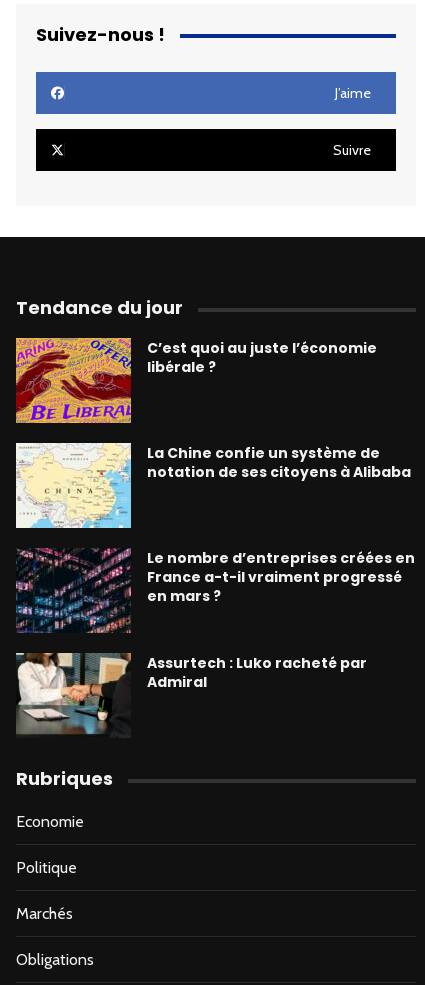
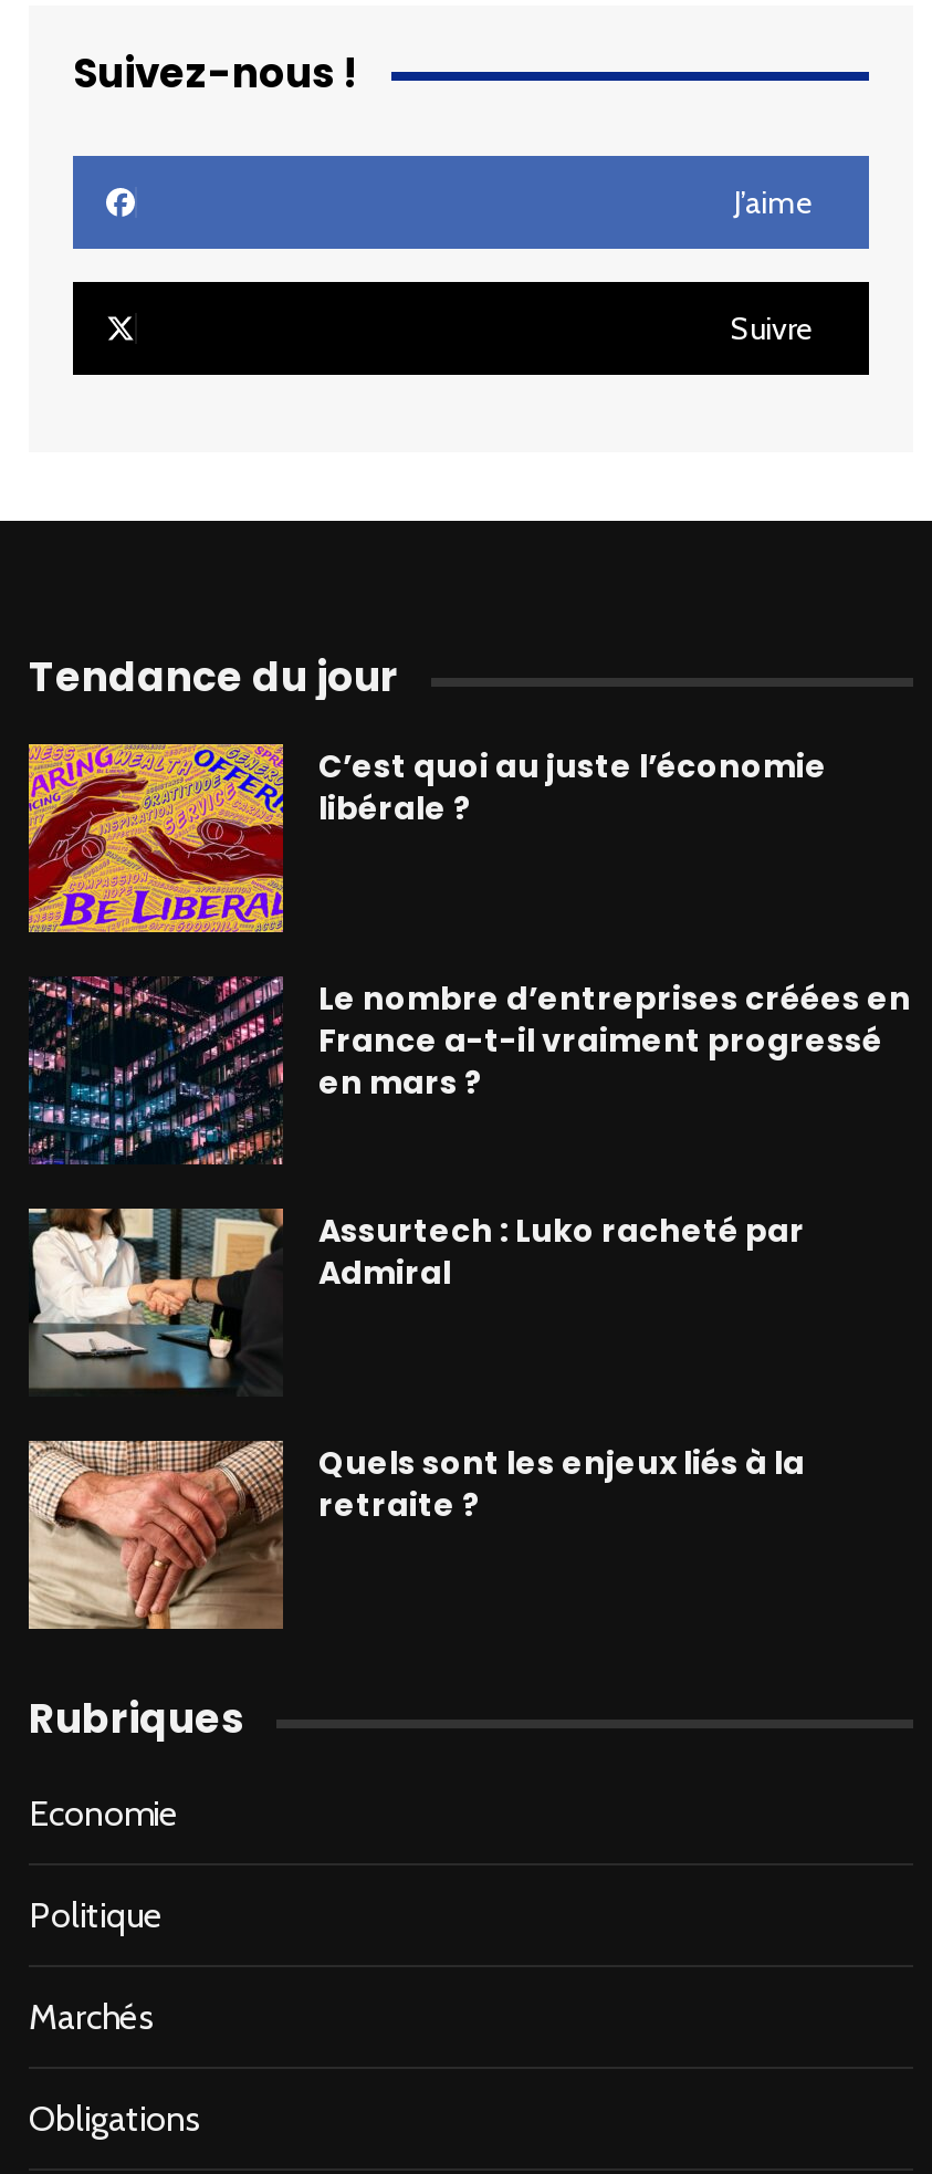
[15,442,411,529] [image] | La Chine confie un système de | notation de ses citoyens à Alibaba -> none
moved [14,546,415,692] -> [24,972,911,1296]: [image] | Le nombre d’entreprises créées en | France a-t-il vraiment progressé | en mars ? | Assurtech : Luko racheté par | Admiral
moved [15,651,132,738] -> [27,1204,285,1397]: [image]
none -> [27,1439,805,1631] [image] | Quels sont les enjeux liés à la | retraite ?

